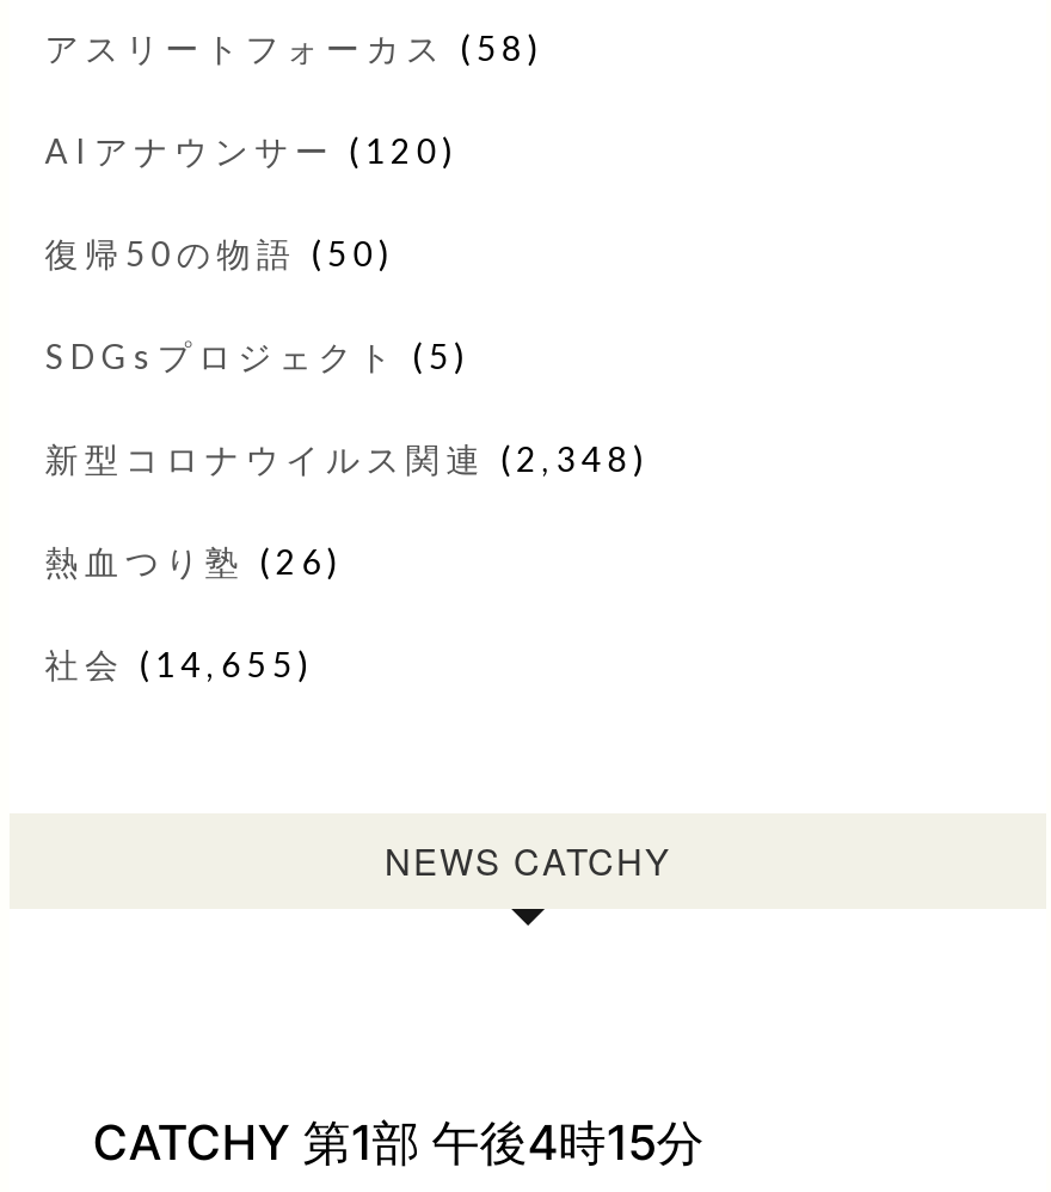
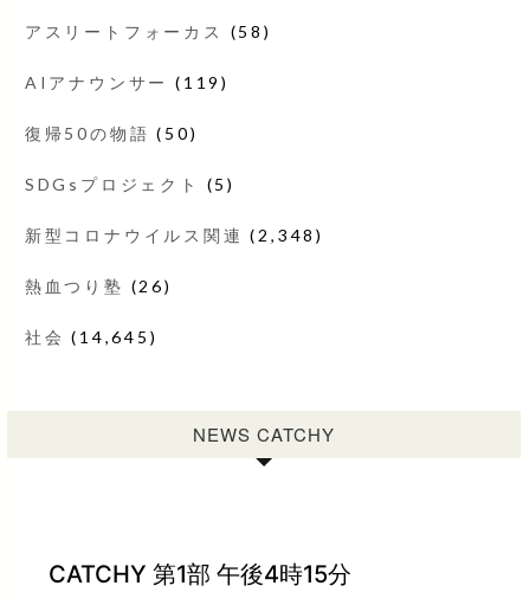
[45,129,458,170] AIアナウンサー(120) -> [24,72,229,92] AIアナウンサー(119)
[45,643,314,683] 社会(14,655) -> [24,326,158,346] 社会(14,645)

